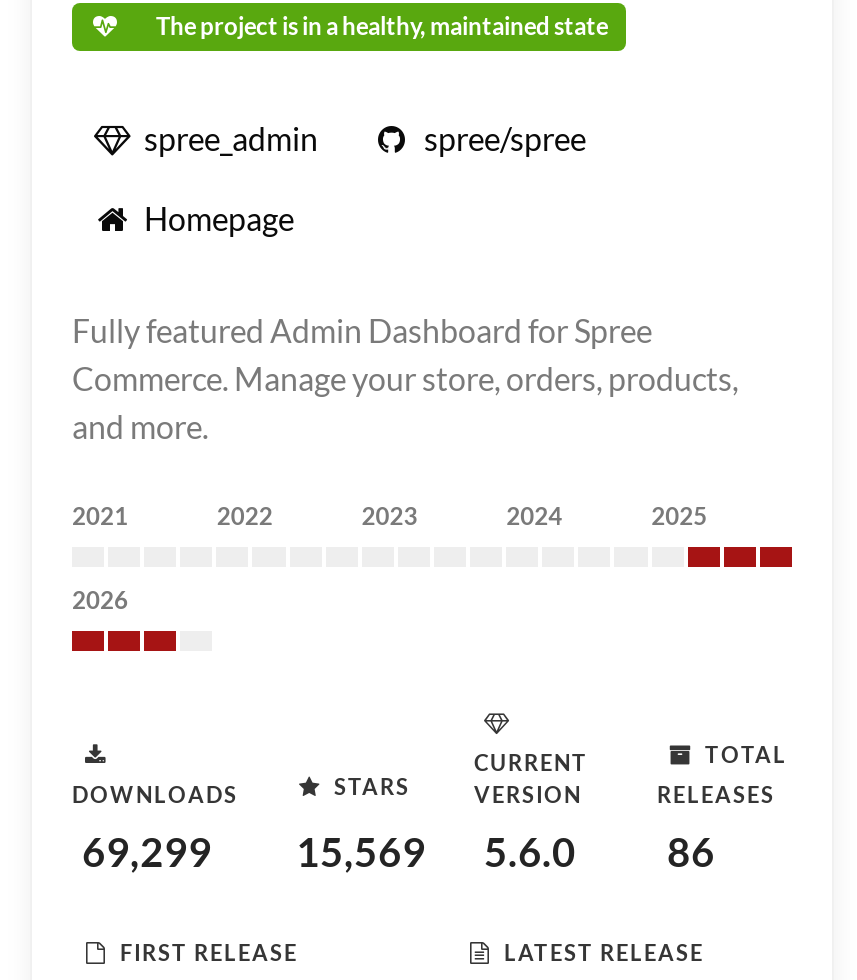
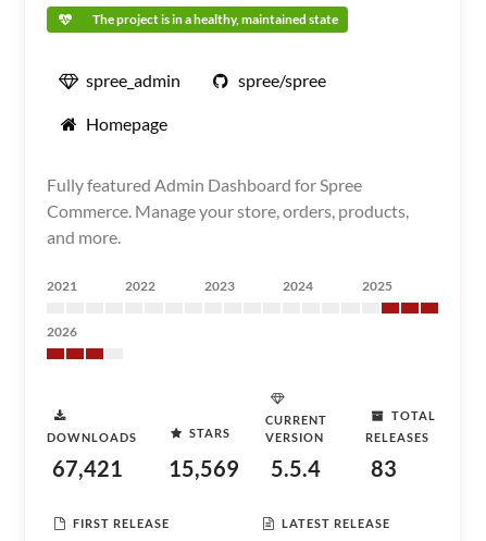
[82,827,212,875] 69,299 -> [52,455,123,481] 67,421
[484,827,576,875] 5.6.0 -> [271,455,321,481] 5.5.4
[667,827,715,875] 86 -> [370,455,396,481] 83

